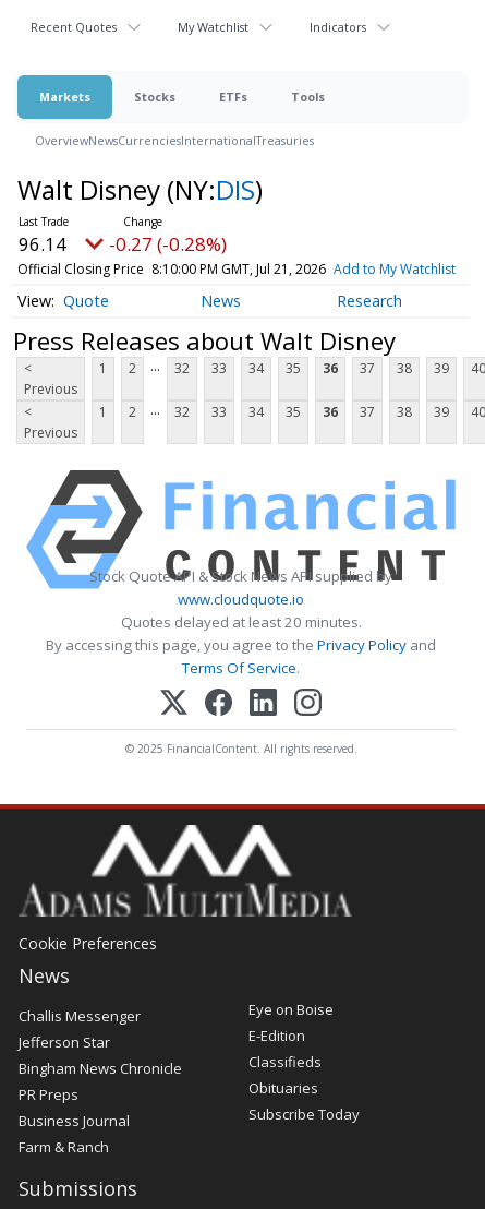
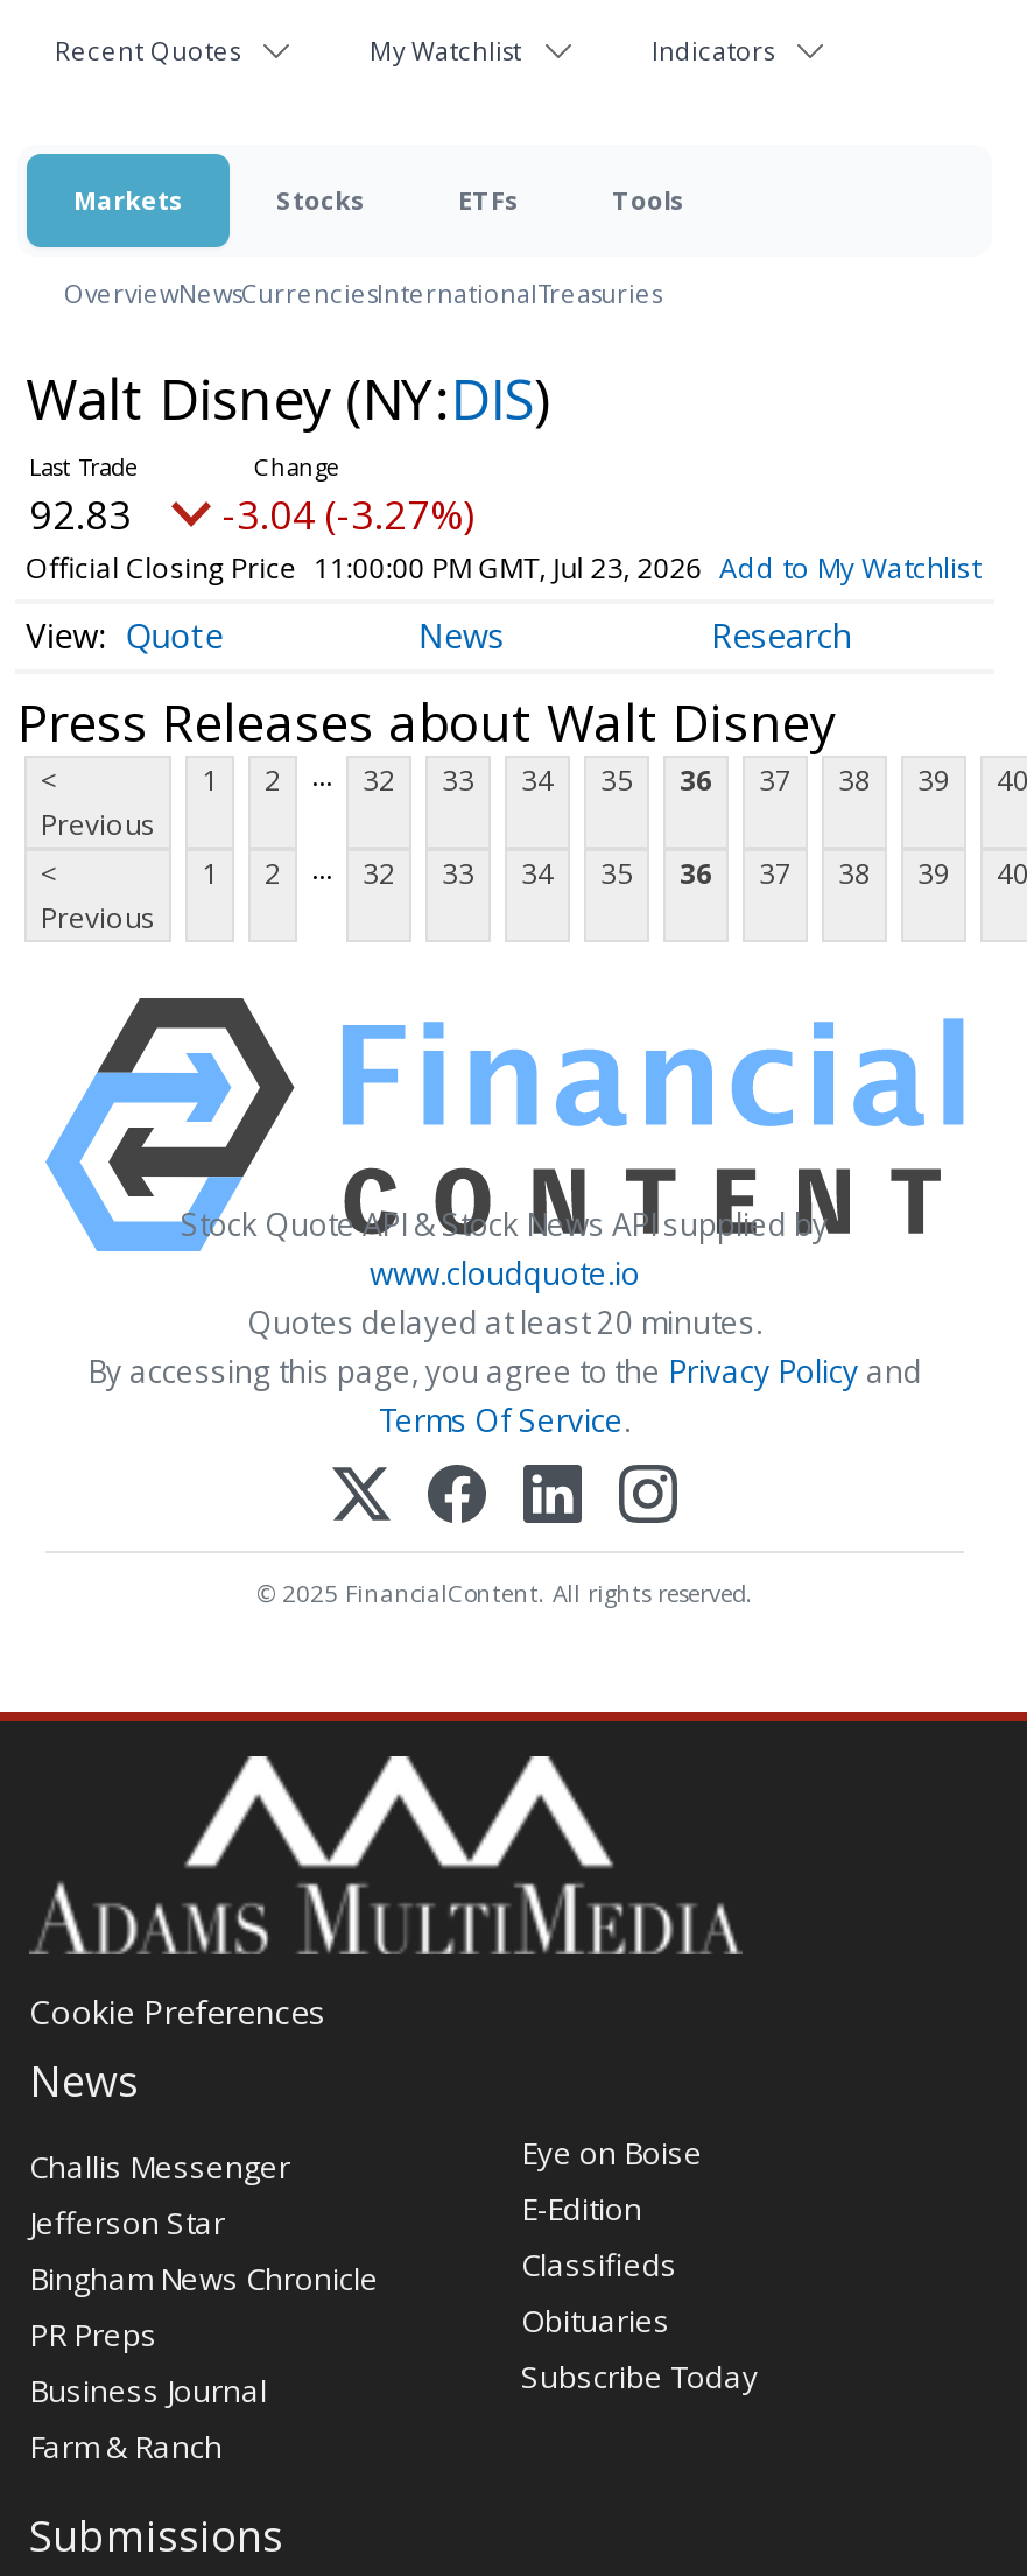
[19,231,66,256] 96.14 -> [29,487,132,541] 92.83
[109,231,227,256] -0.27 (-0.28%) -> [223,487,474,541] -3.04 (-3.27%)
[17,260,456,278] Official Closing Price 8:10:00 PM GMT, Jul 21, 2026 Add to My Watchlist -> [26,548,980,588] Official Closing Price 11:00:00 PM GMT, Jul 23, 2026 Add to My Watchlist

